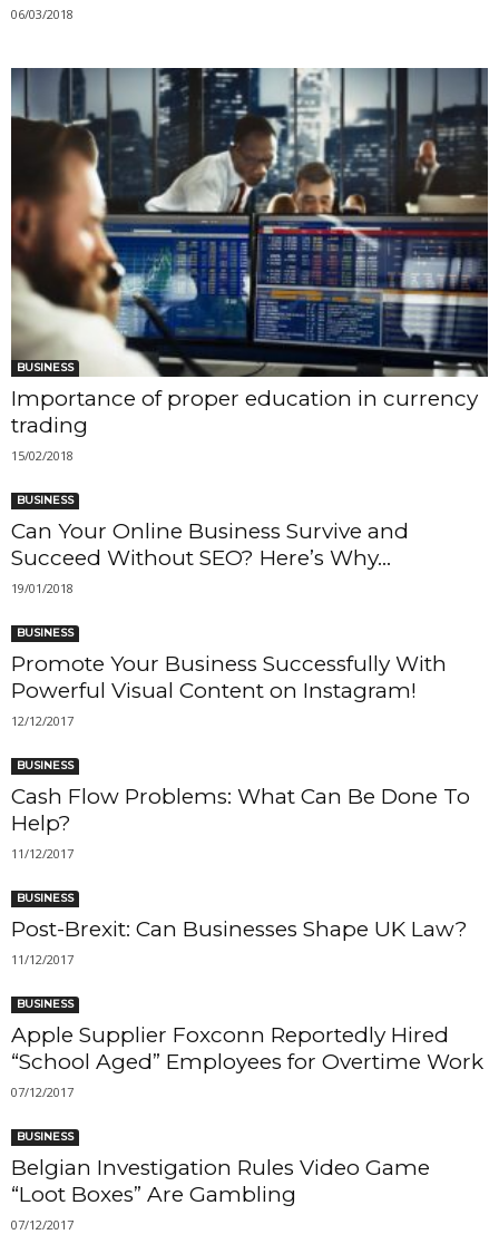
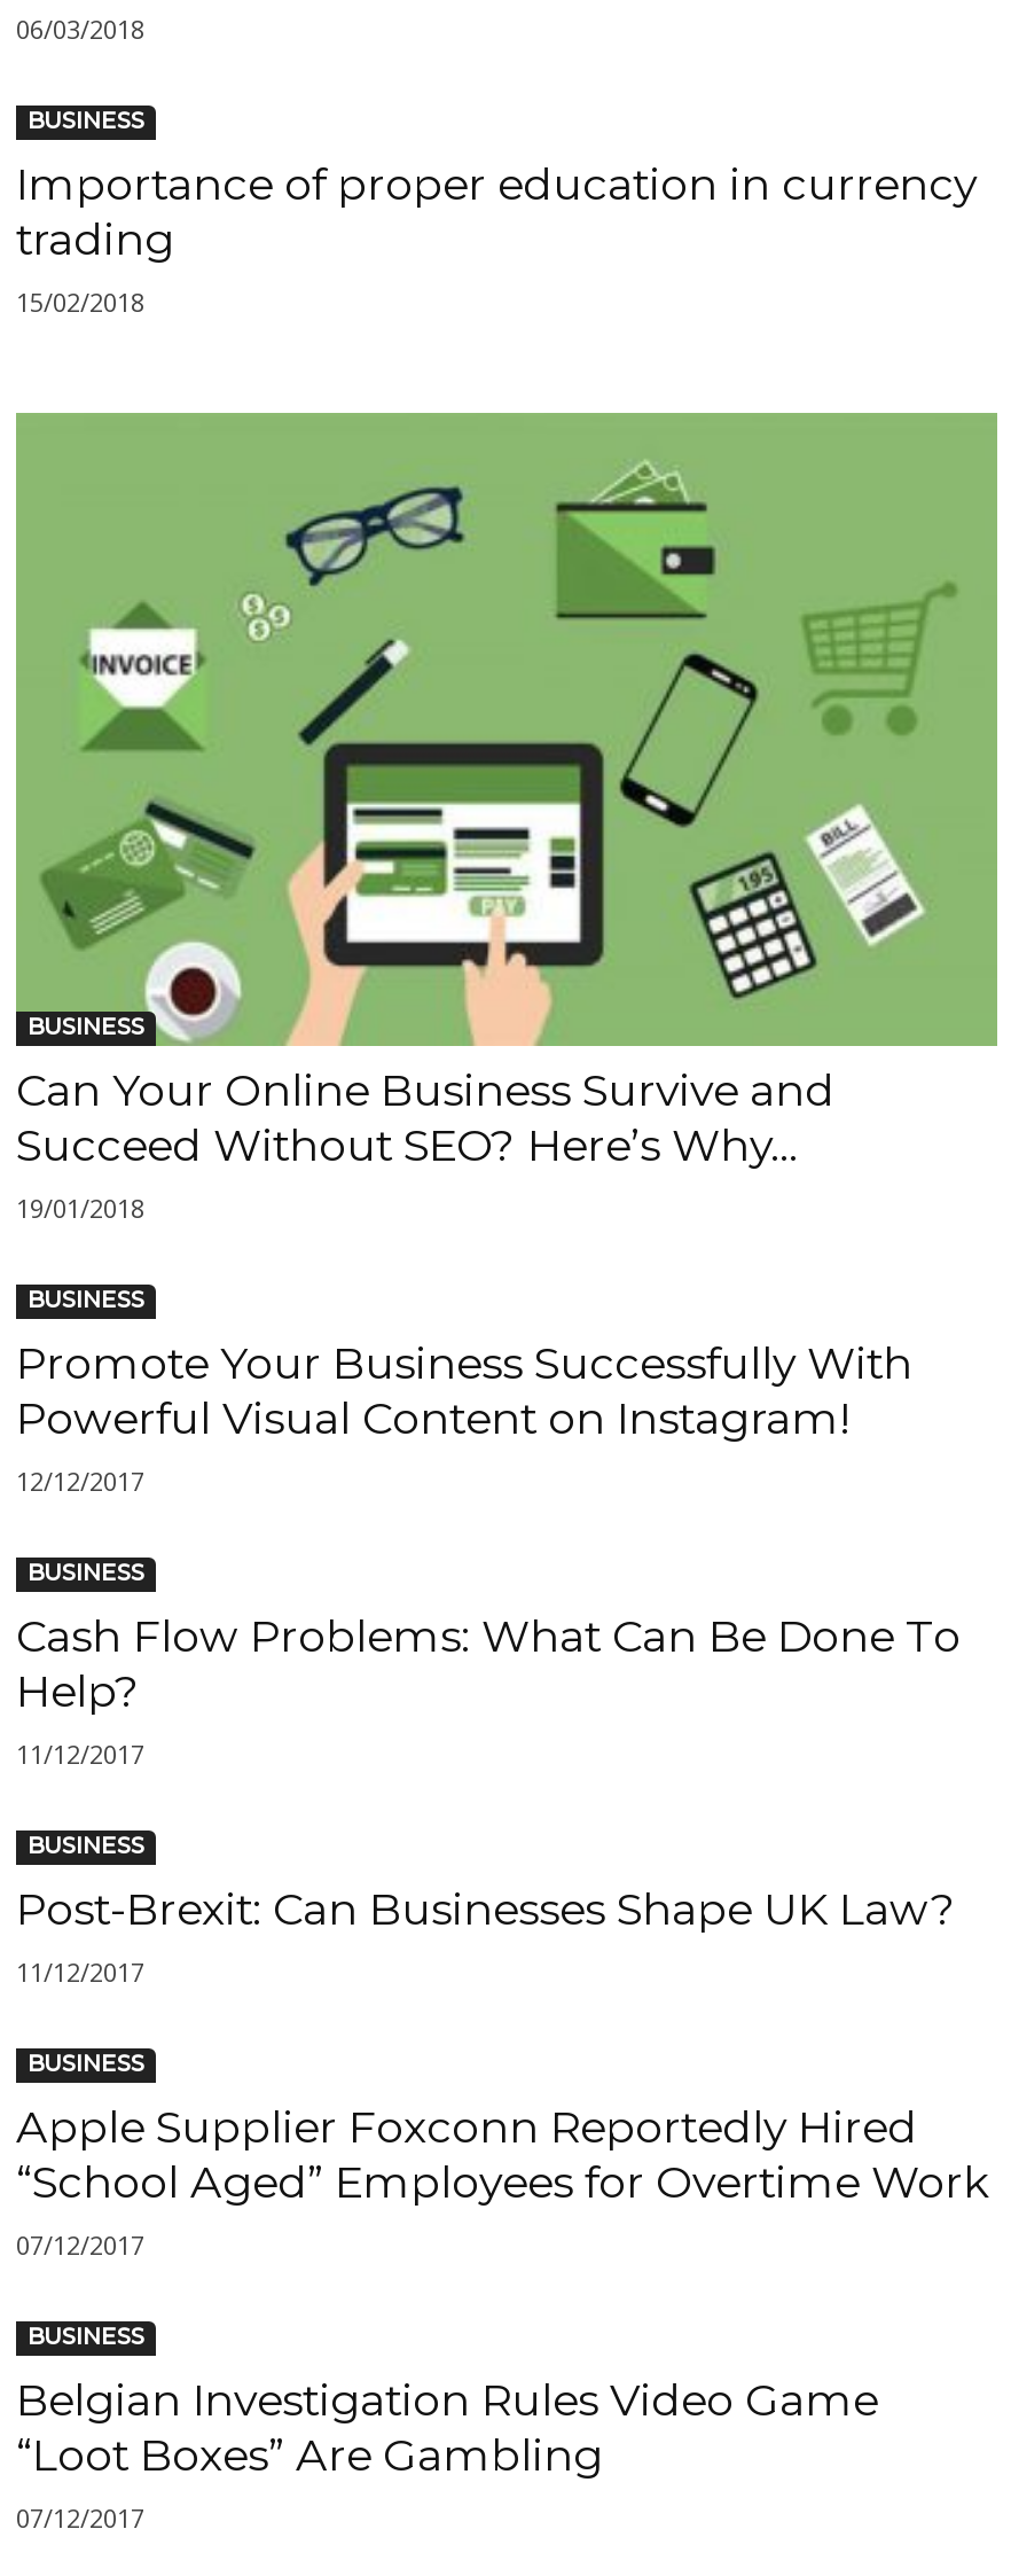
[10,67,489,378] [image] -> [14,378,1000,1048] [image]
moved [11,360,478,464] -> [16,106,977,320]: BUSINESS | Importance of proper education in currency | trading | 15/02/2018

